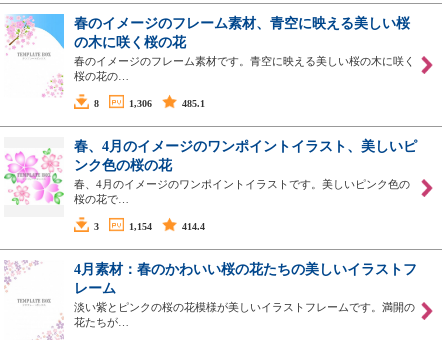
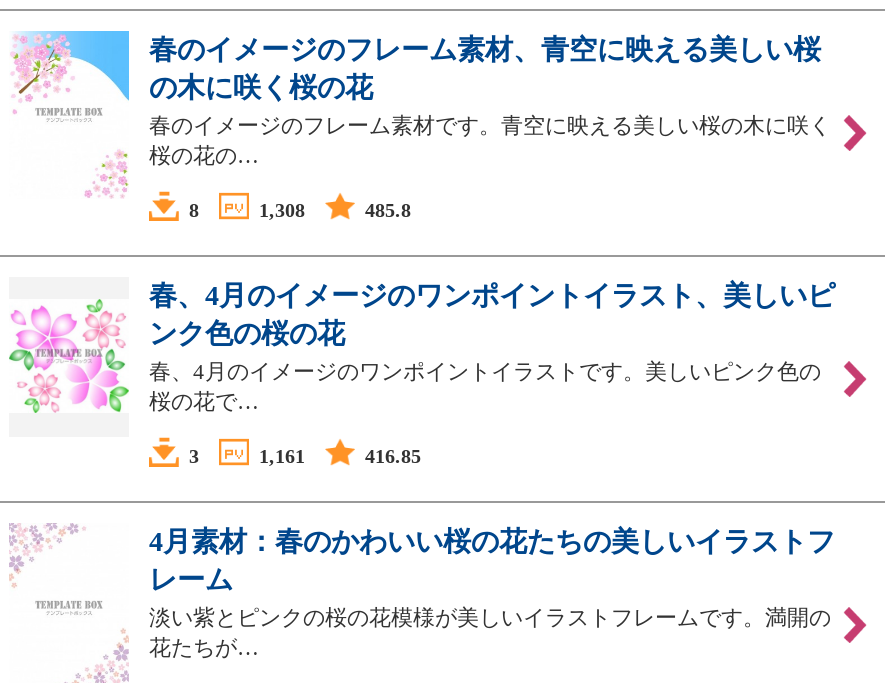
[129,98,152,109] 1,306 -> [259,199,305,221] 1,308
[182,98,205,109] 485.1 -> [365,199,411,221] 485.8
[129,221,152,232] 1,154 -> [259,445,305,467] 1,161
[182,221,205,232] 414.4 -> [365,445,421,467] 416.85

